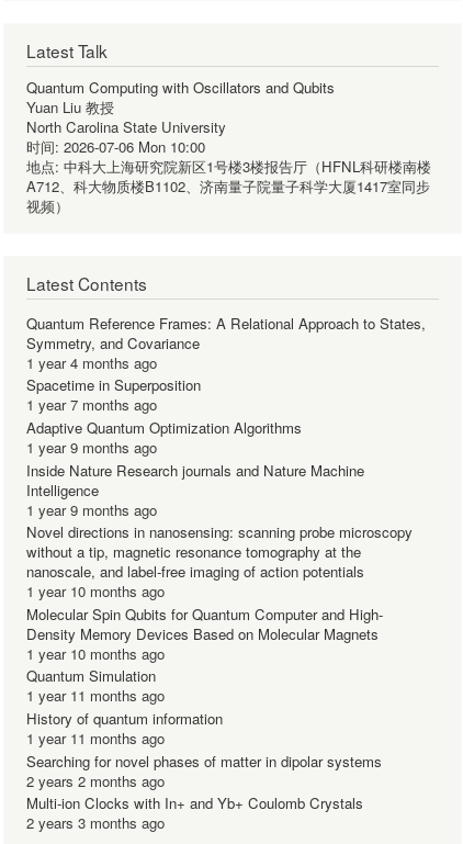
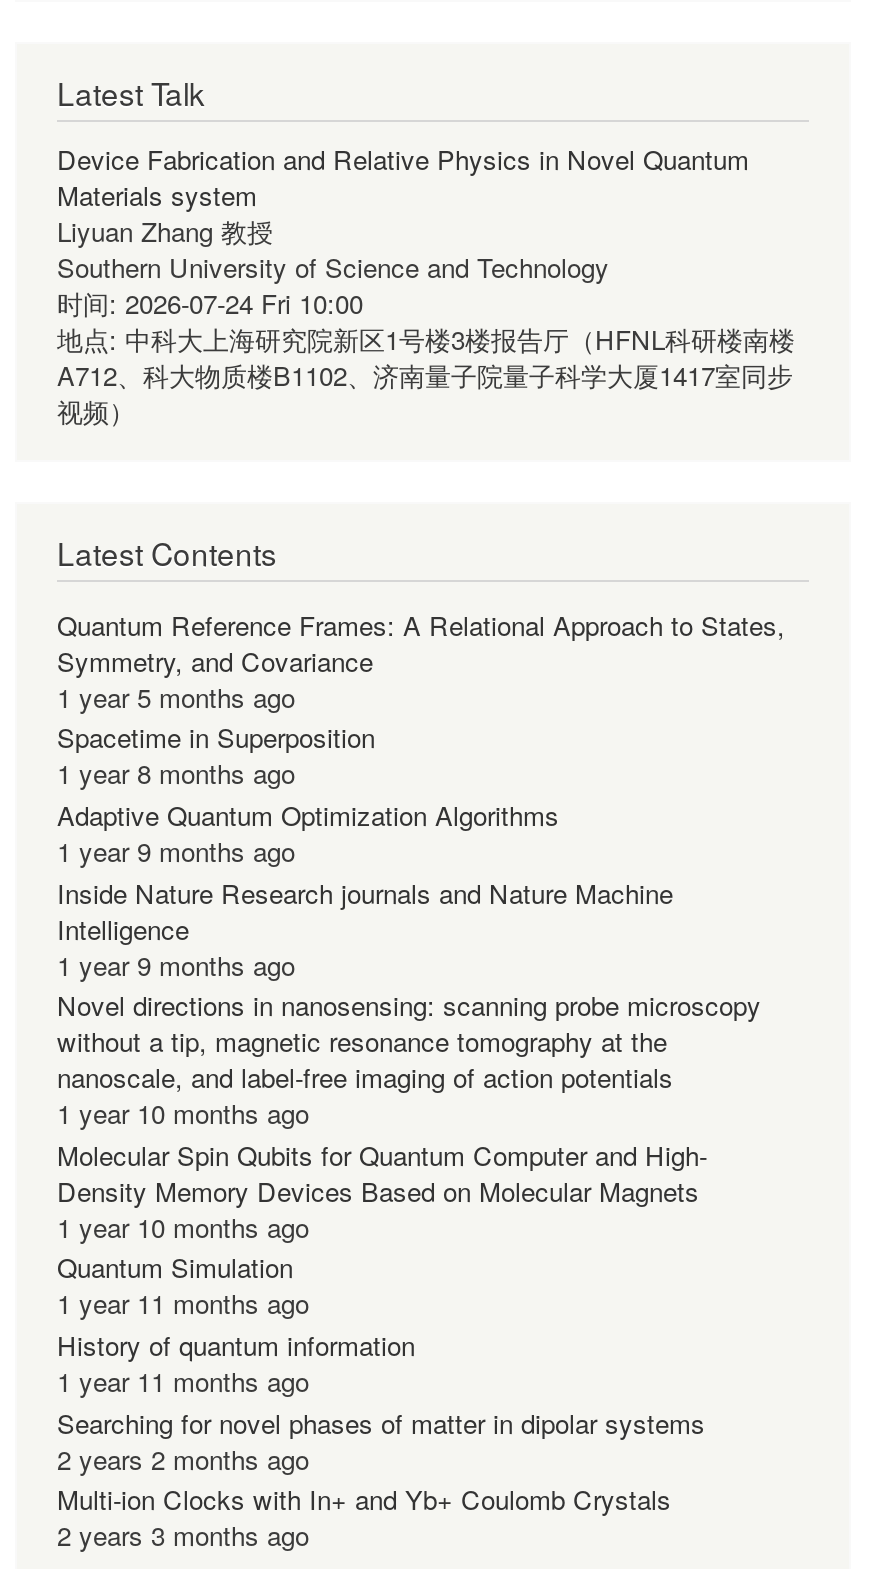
[26,77,335,157] Quantum Computing with Oscillators and Qubits | Yuan Liu 教授 | North Carolina State University | 时间: 2026-07-06 Mon 10:00 -> [57,140,749,322] Device Fabrication and Relative Physics in Novel Quantum | Materials system | Liyuan Zhang 教授 | Southern University of Science and Technology | 时间: 2026-07-24 Fri 10:00
[26,352,157,373] 1 year 4 months ago -> [57,677,295,715] 1 year 5 months ago
[26,394,157,415] 1 year 7 months ago -> [57,755,295,793] 1 year 8 months ago

